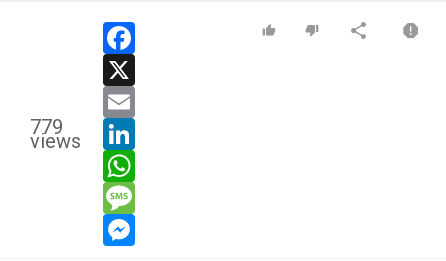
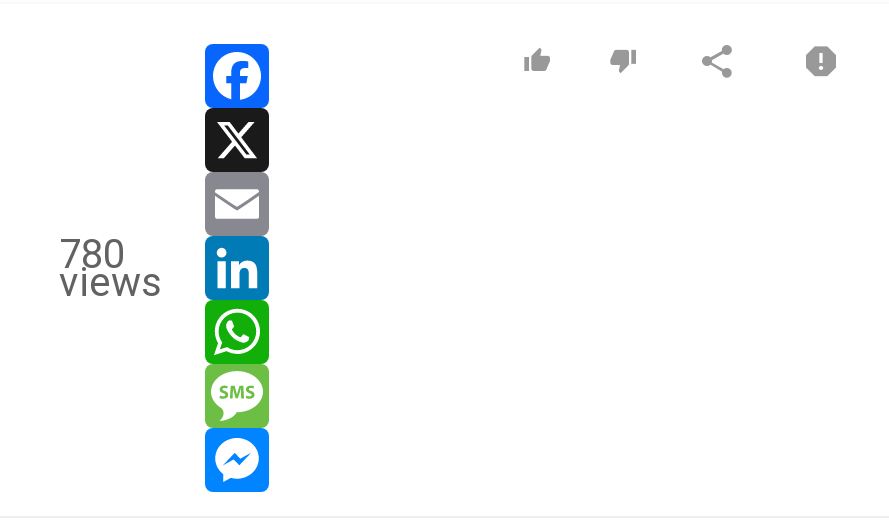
[30,115,63,139] 779 -> [59,230,125,278] 780

